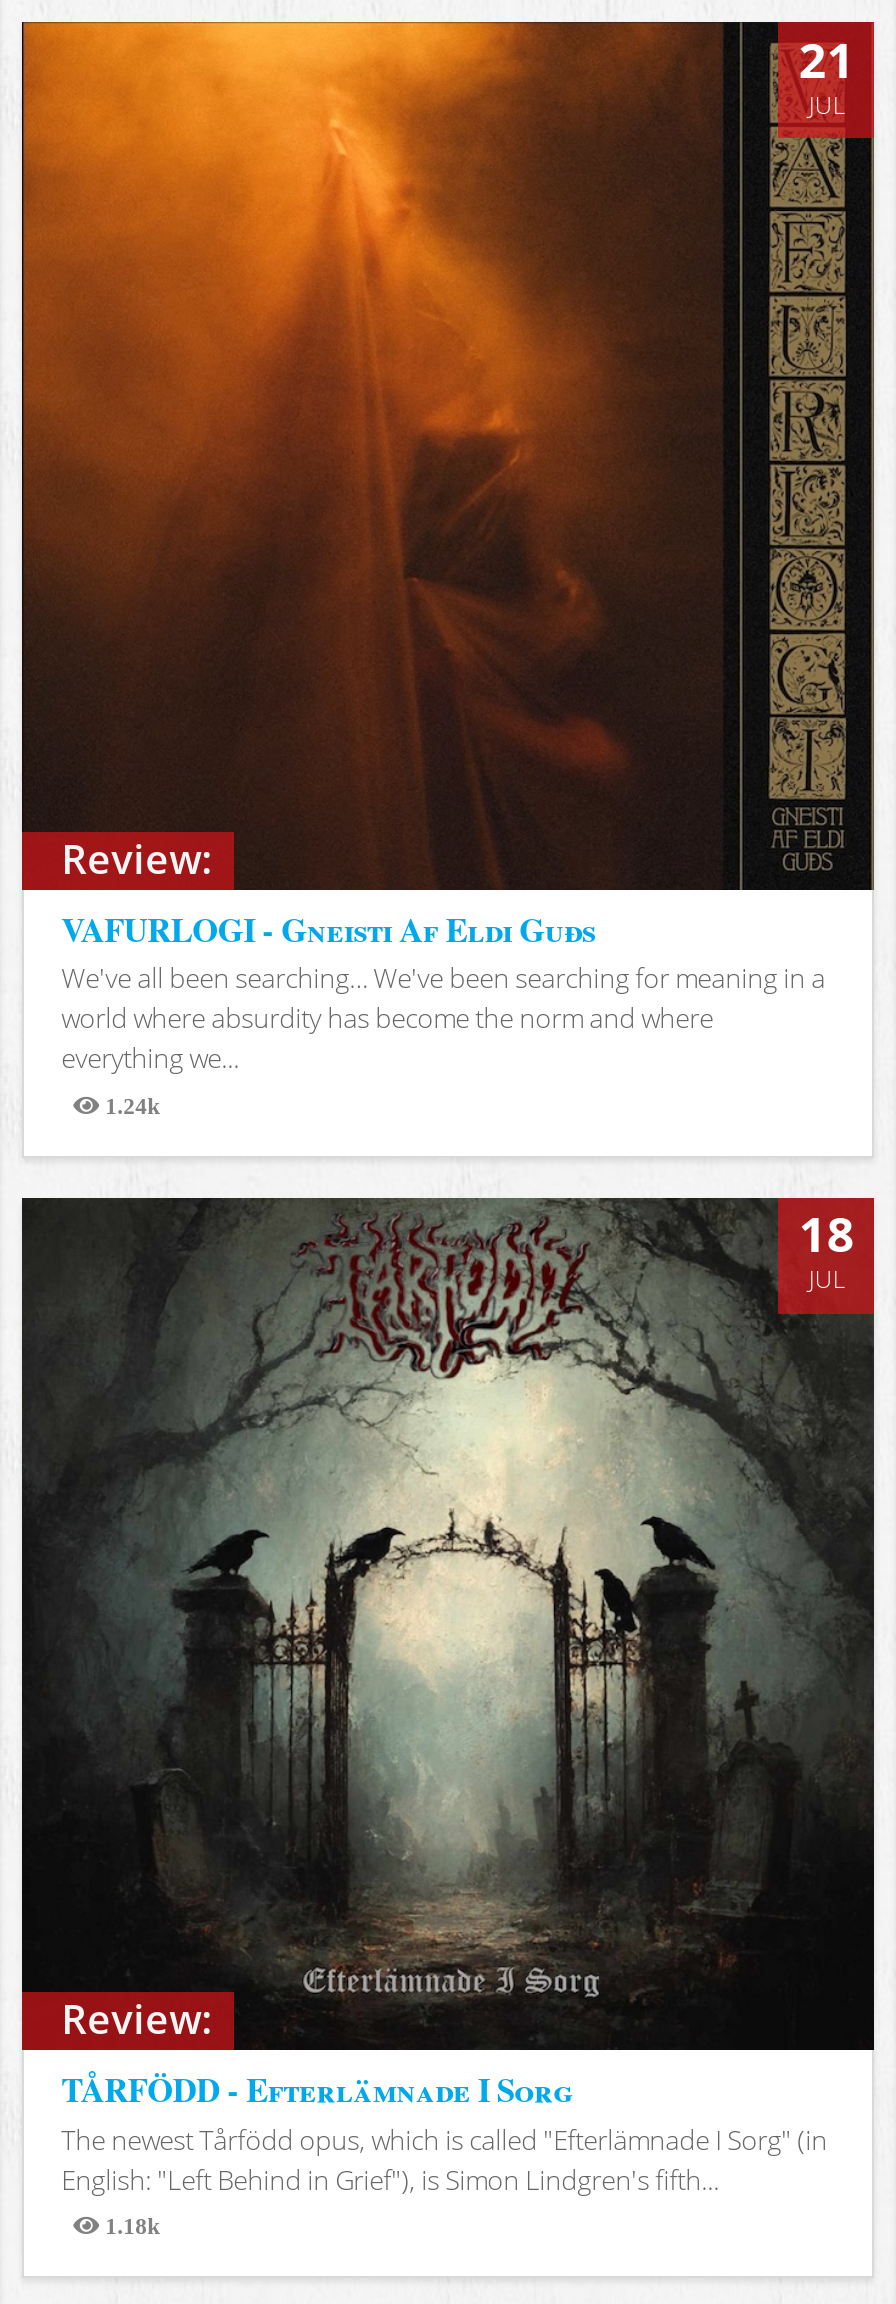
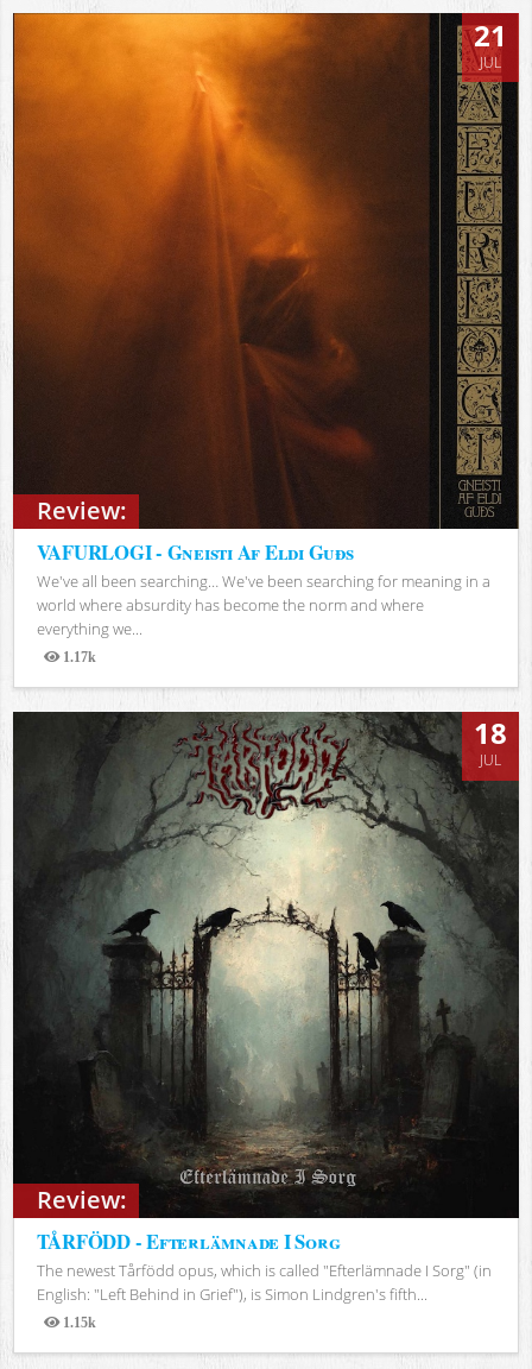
[99,1093,161,1115] 1.24k -> [59,650,96,663] 1.17k
[99,2213,161,2235] 1.18k -> [59,1315,96,1328] 1.15k

